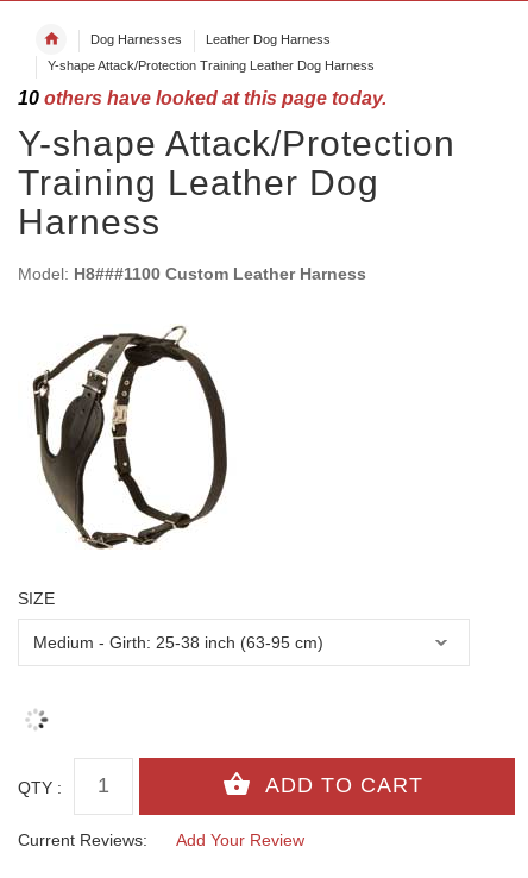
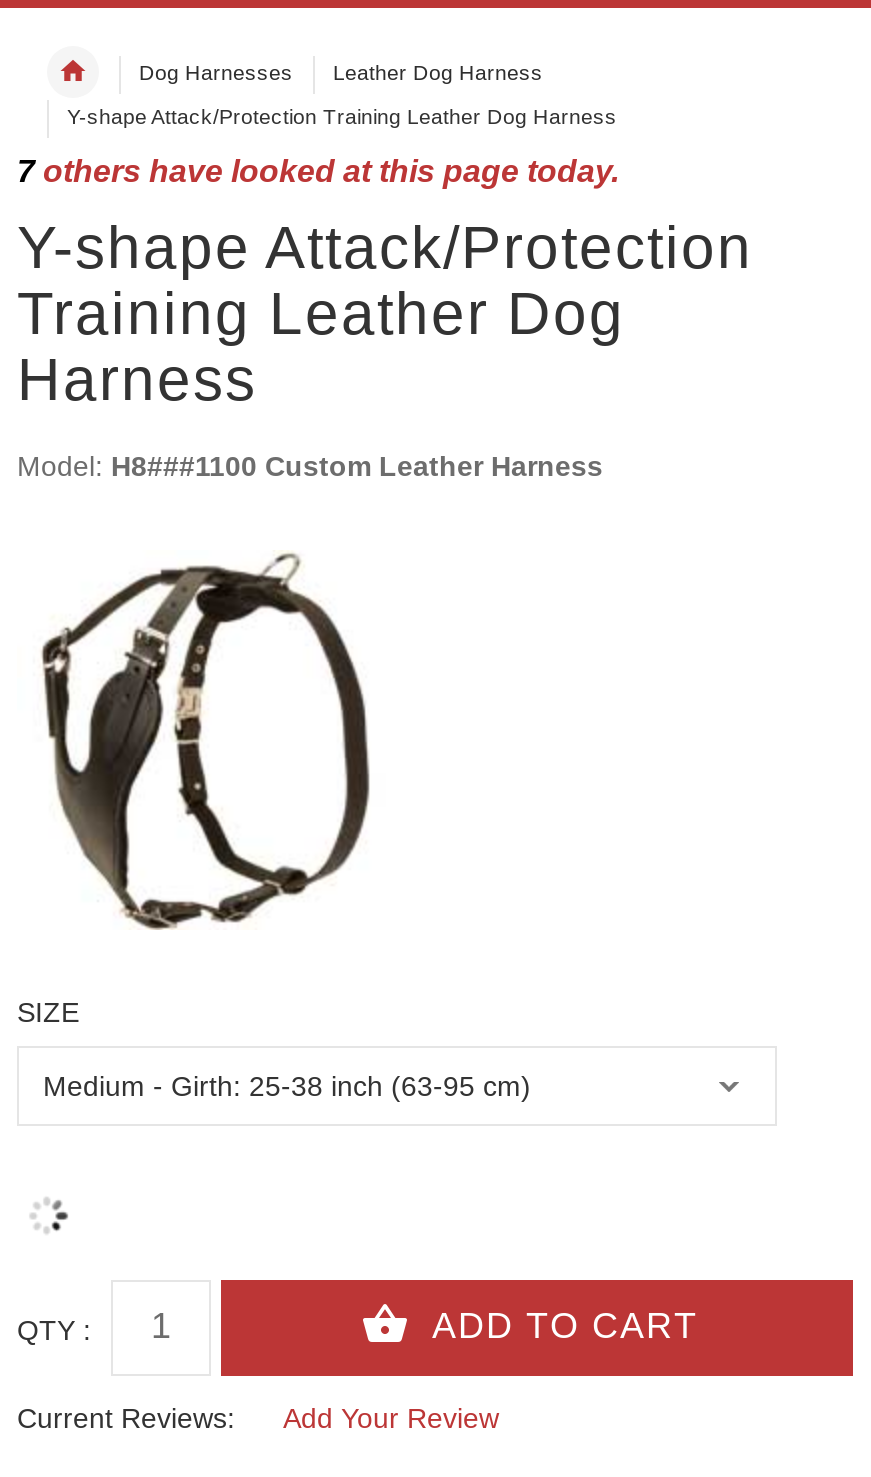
[18,88,386,109] 10 others have looked at this page today. -> [17,154,619,188] 7 others have looked at this page today.

